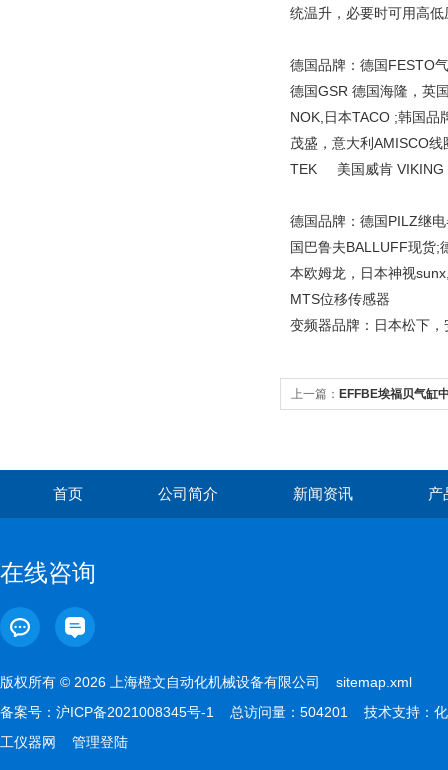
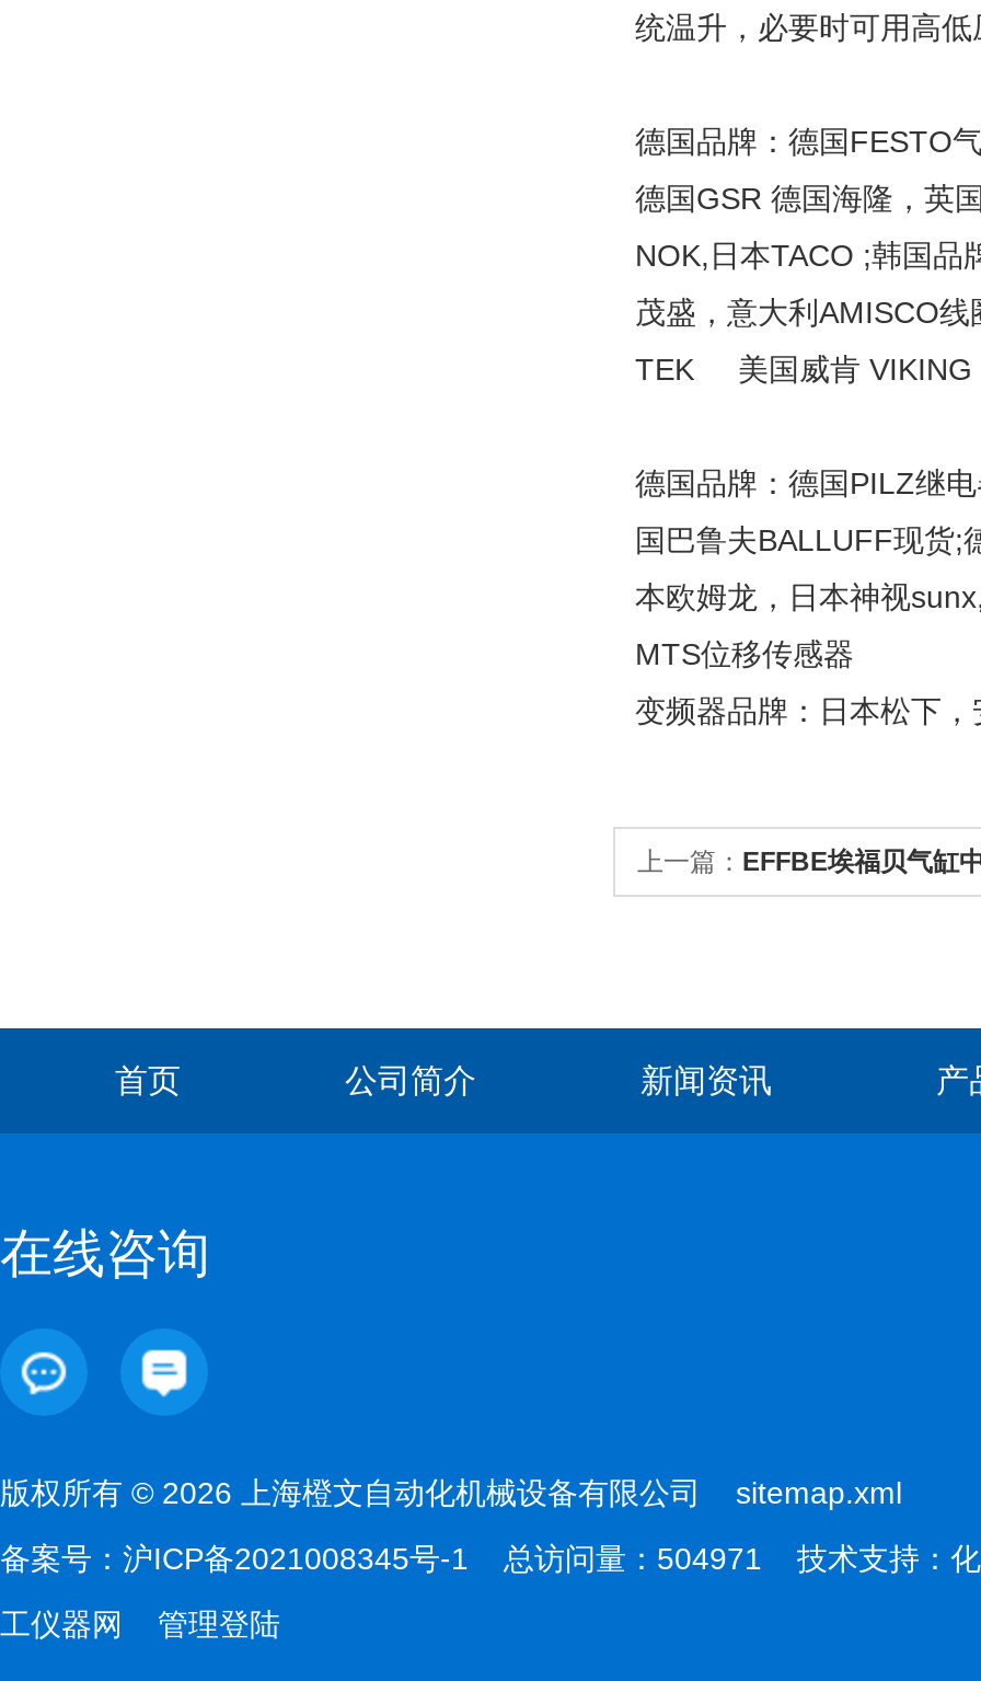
[0,704,448,720] 备案号：沪ICP备2021008345号-1总访问量：504201 技术支持：化 -> [0,1541,981,1576] 备案号：沪ICP备2021008345号-1总访问量：504971 技术支持：化

